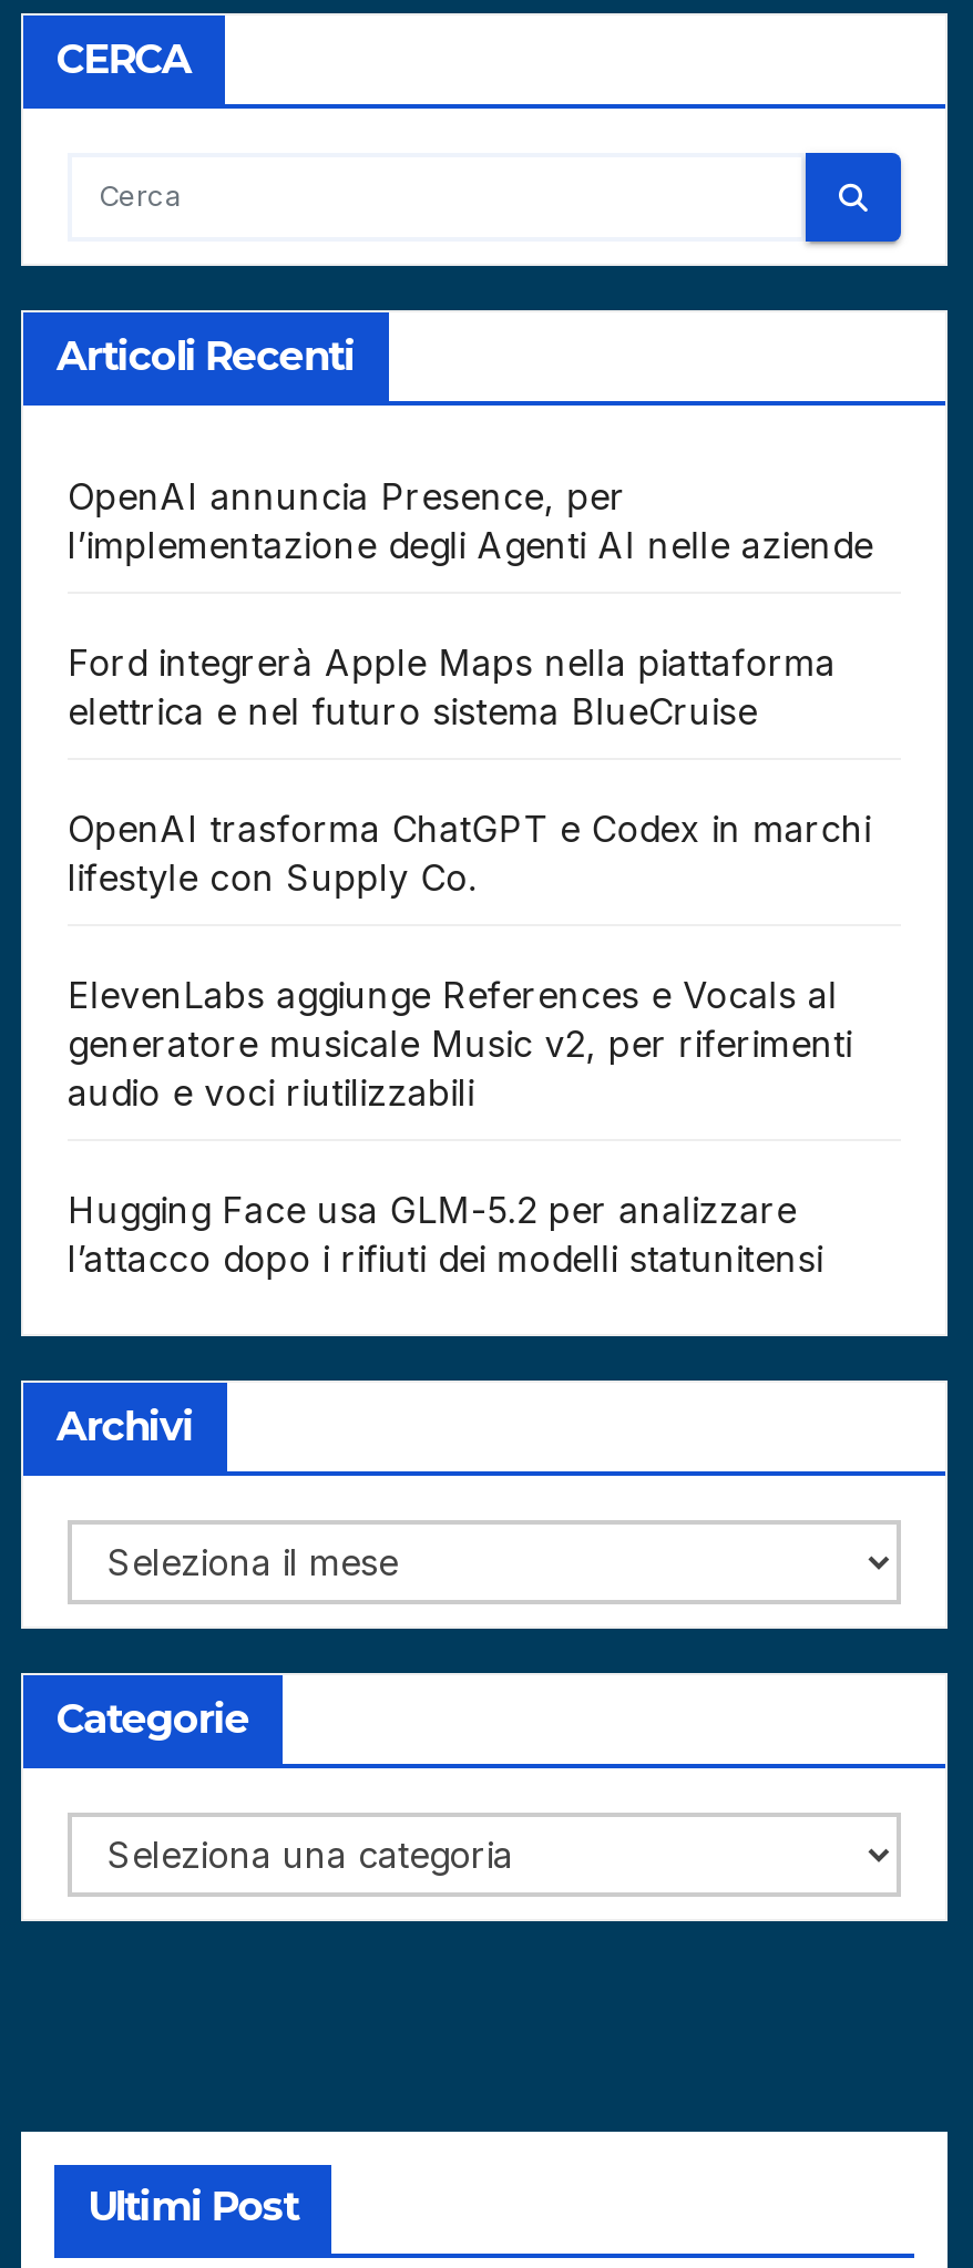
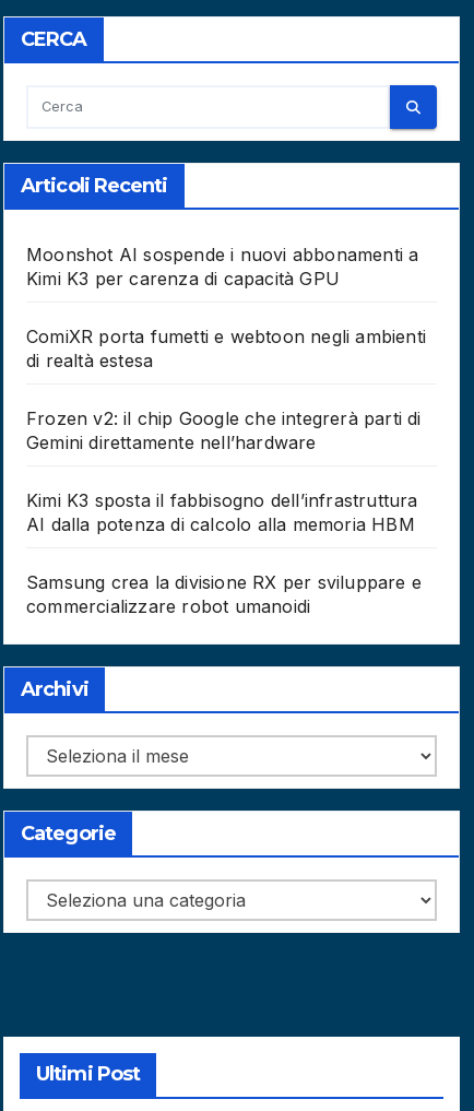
[68,474,873,567] OpenAI annuncia Presence, per | l’implementazione degli Agenti AI nelle aziende -> [26,244,419,289] Moonshot AI sospende i nuovi abbonamenti a | Kimi K3 per carenza di capacità GPU
[68,640,836,733] Ford integrerà Apple Maps nella piattaforma | elettrica e nel futuro sistema BlueCruise -> [26,326,426,371] ComiXR porta fumetti e webtoon negli ambienti | di realtà estesa
[68,807,871,900] OpenAI trasforma ChatGPT e Codex in marchi | lifestyle con Supply Co. -> [26,407,421,453] Frozen v2: il chip Google che integrerà parti di | Gemini direttamente nell’hardware
[68,973,852,1115] ElevenLabs aggiunge References e Vocals al | generatore musicale Music v2, per riferimenti | audio e voci riutilizzabili -> [26,489,418,535] Kimi K3 sposta il fabbisogno dell’infrastruttura | AI dalla potenza di calcolo alla memoria HBM
[68,1188,823,1281] Hugging Face usa GLM-5.2 per analizzare | l’attacco dopo i rifiuti dei modelli statunitensi -> [26,571,422,617] Samsung crea la divisione RX per sviluppare e | commercializzare robot umanoidi

